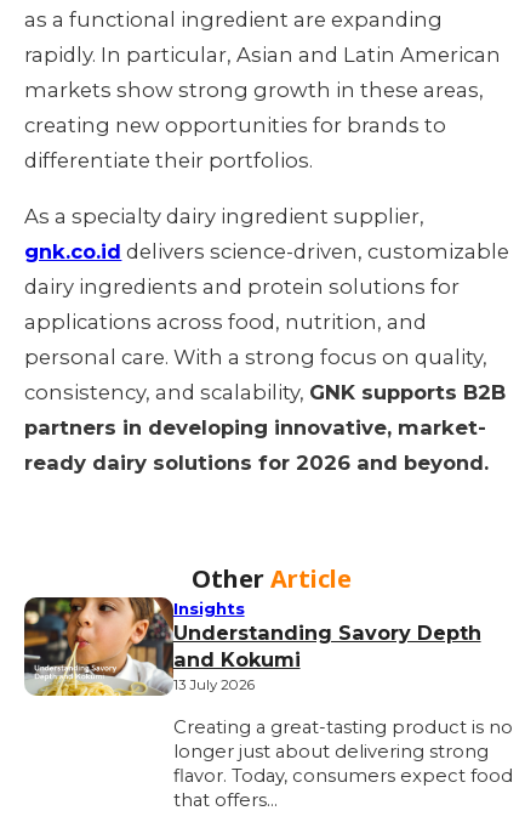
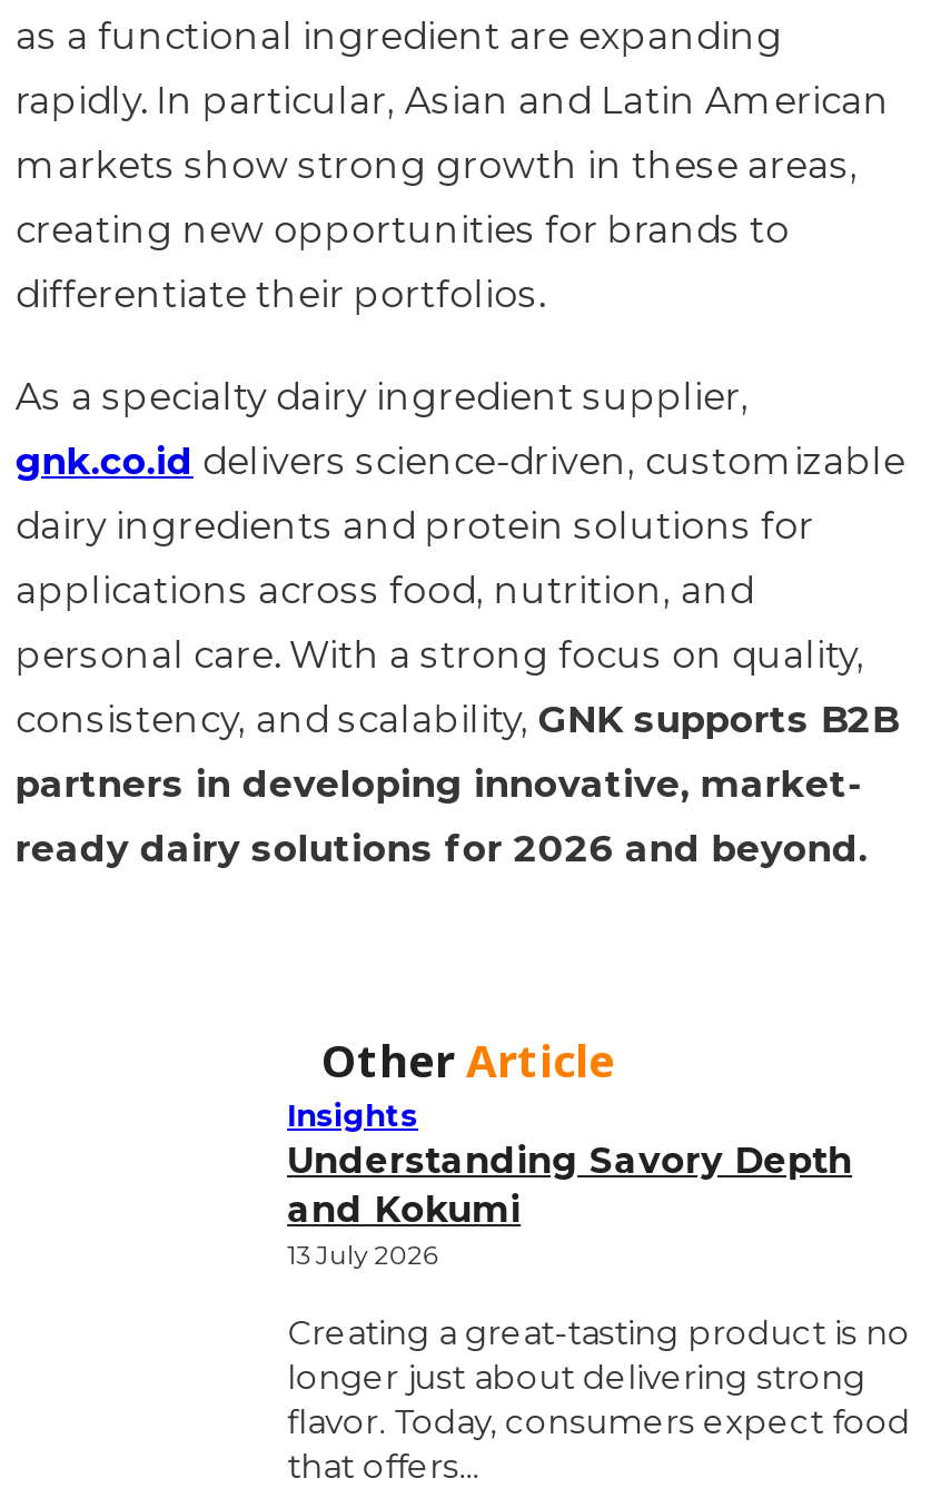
[23,596,169,697] [image] -> none

